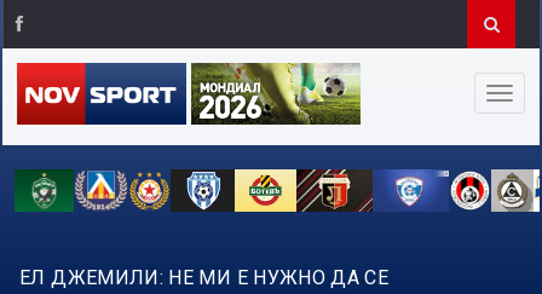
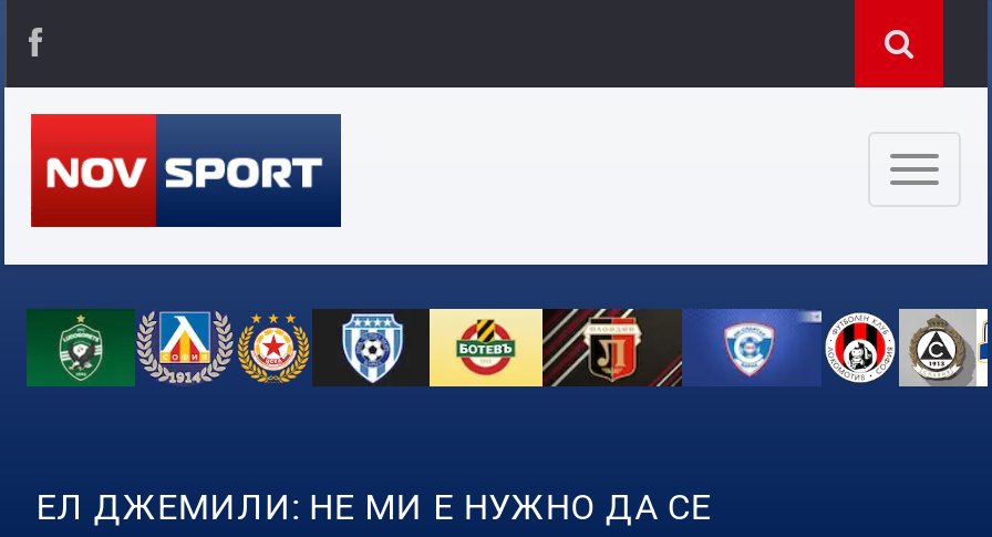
[190,62,362,126] [image] -> none

